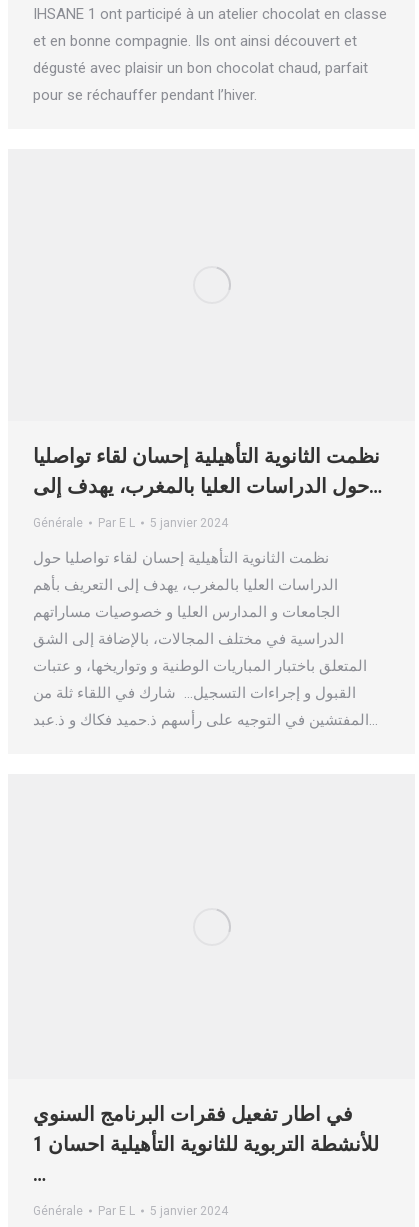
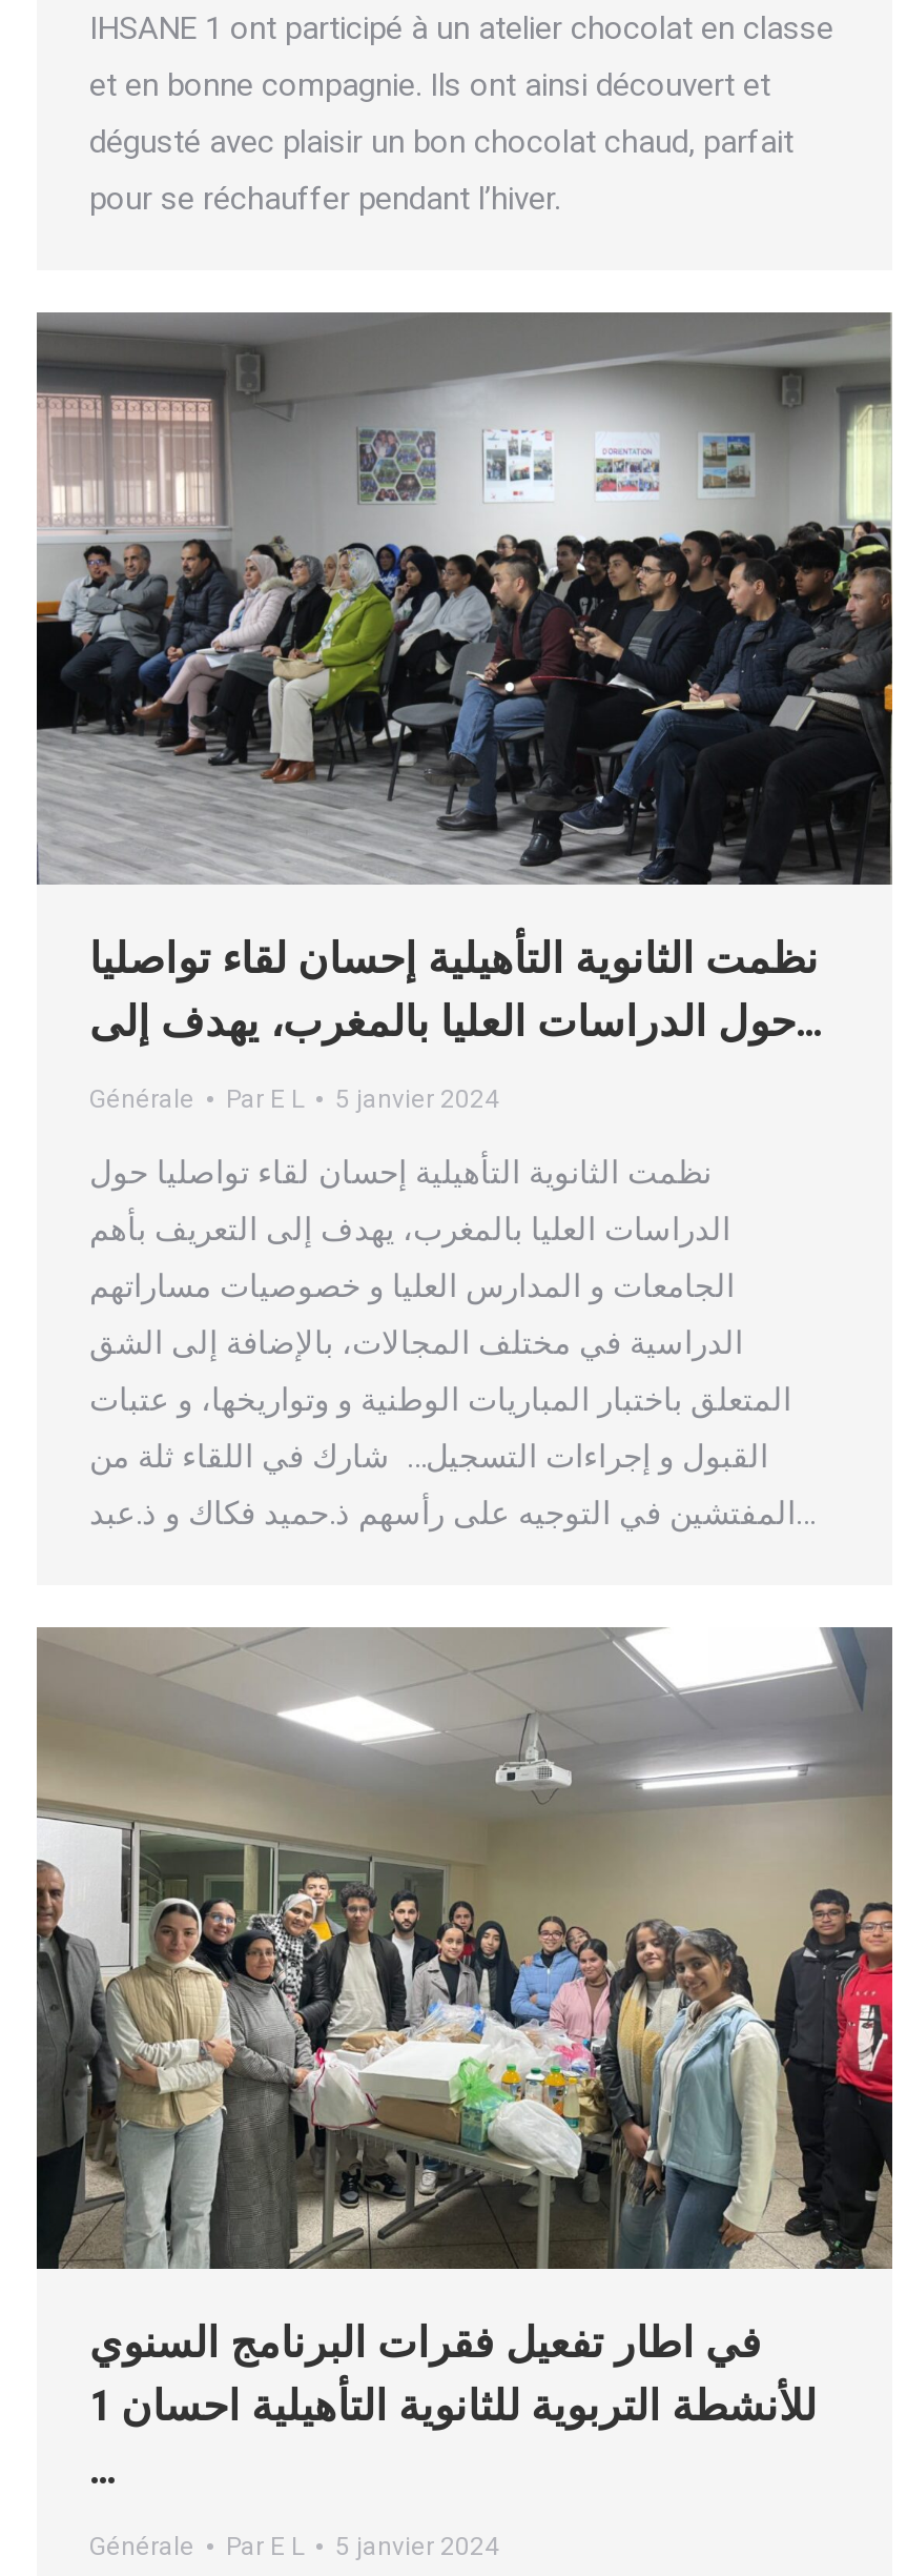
none -> [35,310,894,887] [image]
none -> [35,1625,894,2271] [image]

